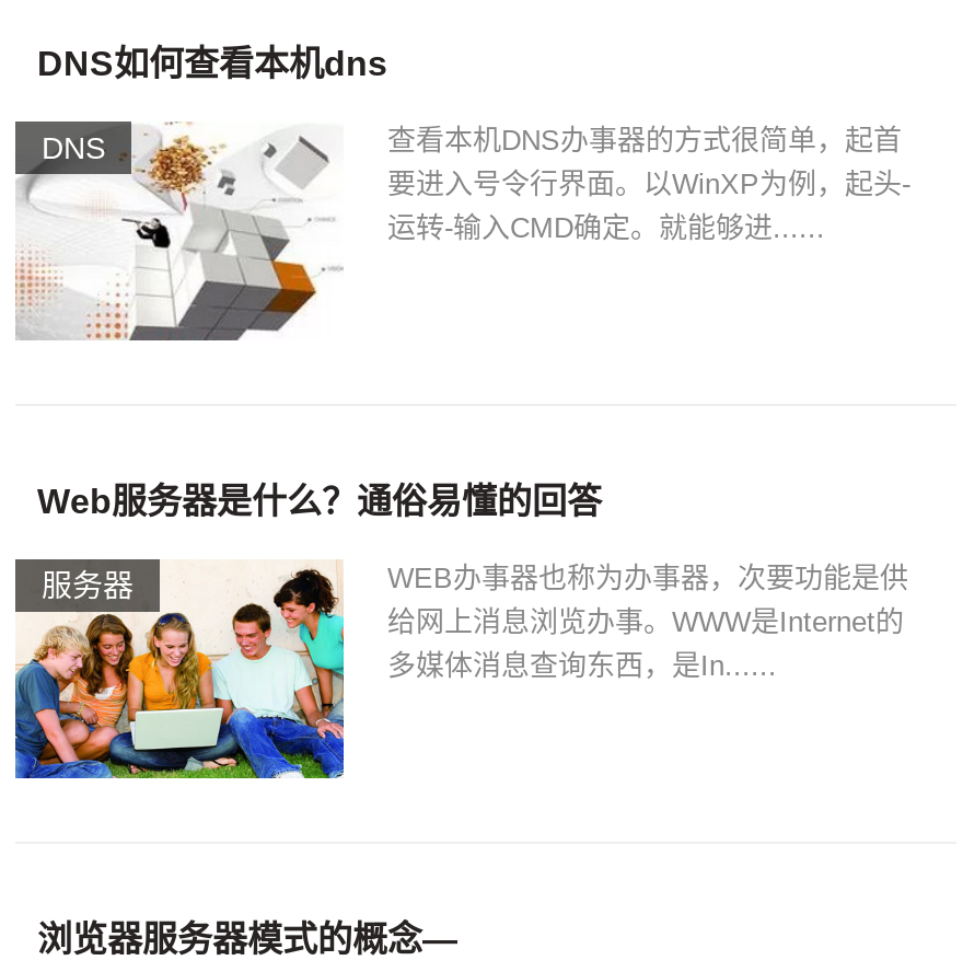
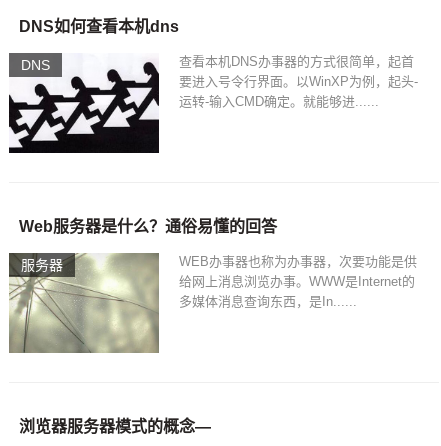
[15,121,344,343] [image] -> [8,60,160,154] [image]
[13,559,346,780] [image] -> [8,252,160,354] [image]

